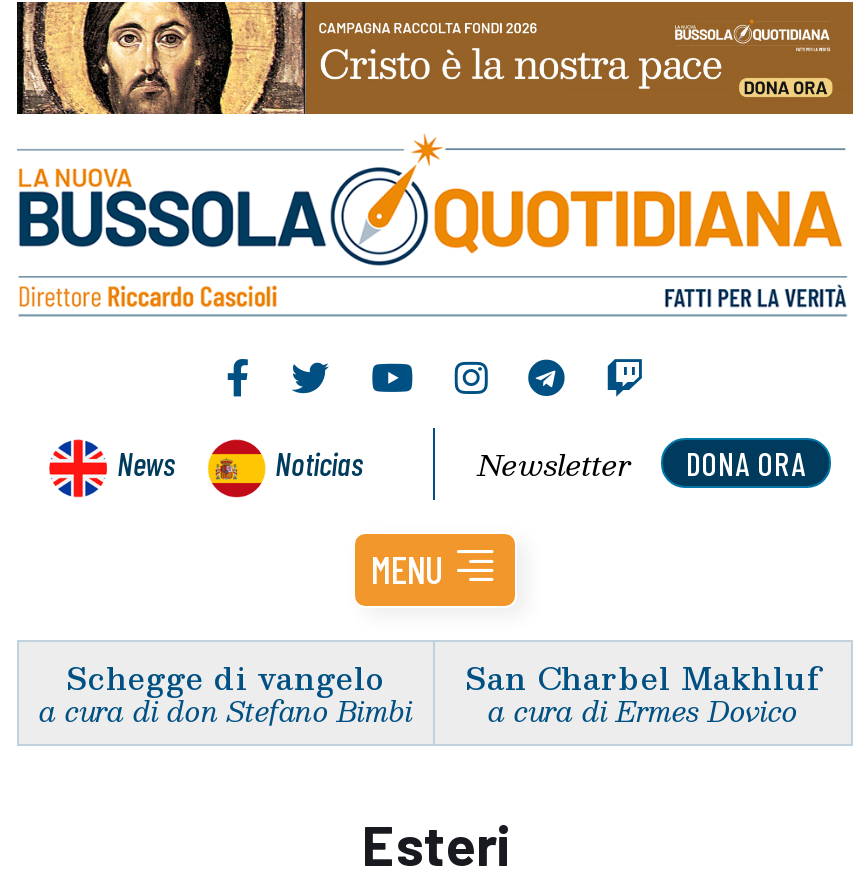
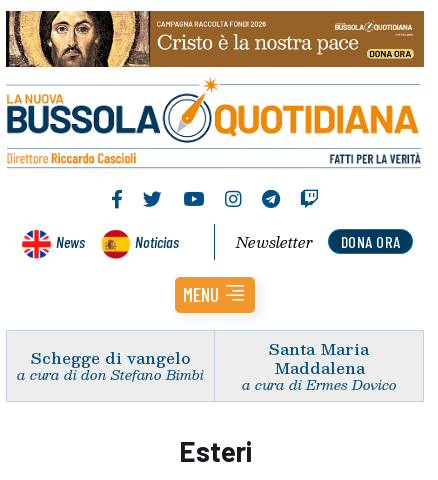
[465,651,821,701] San Charbel Makhluf -> [269,336,369,380] Santa Maria | Maddalena

